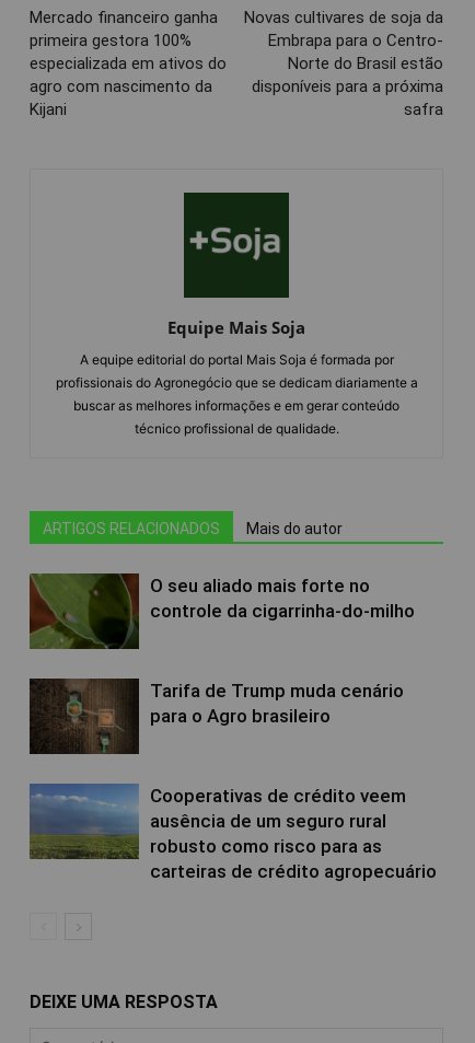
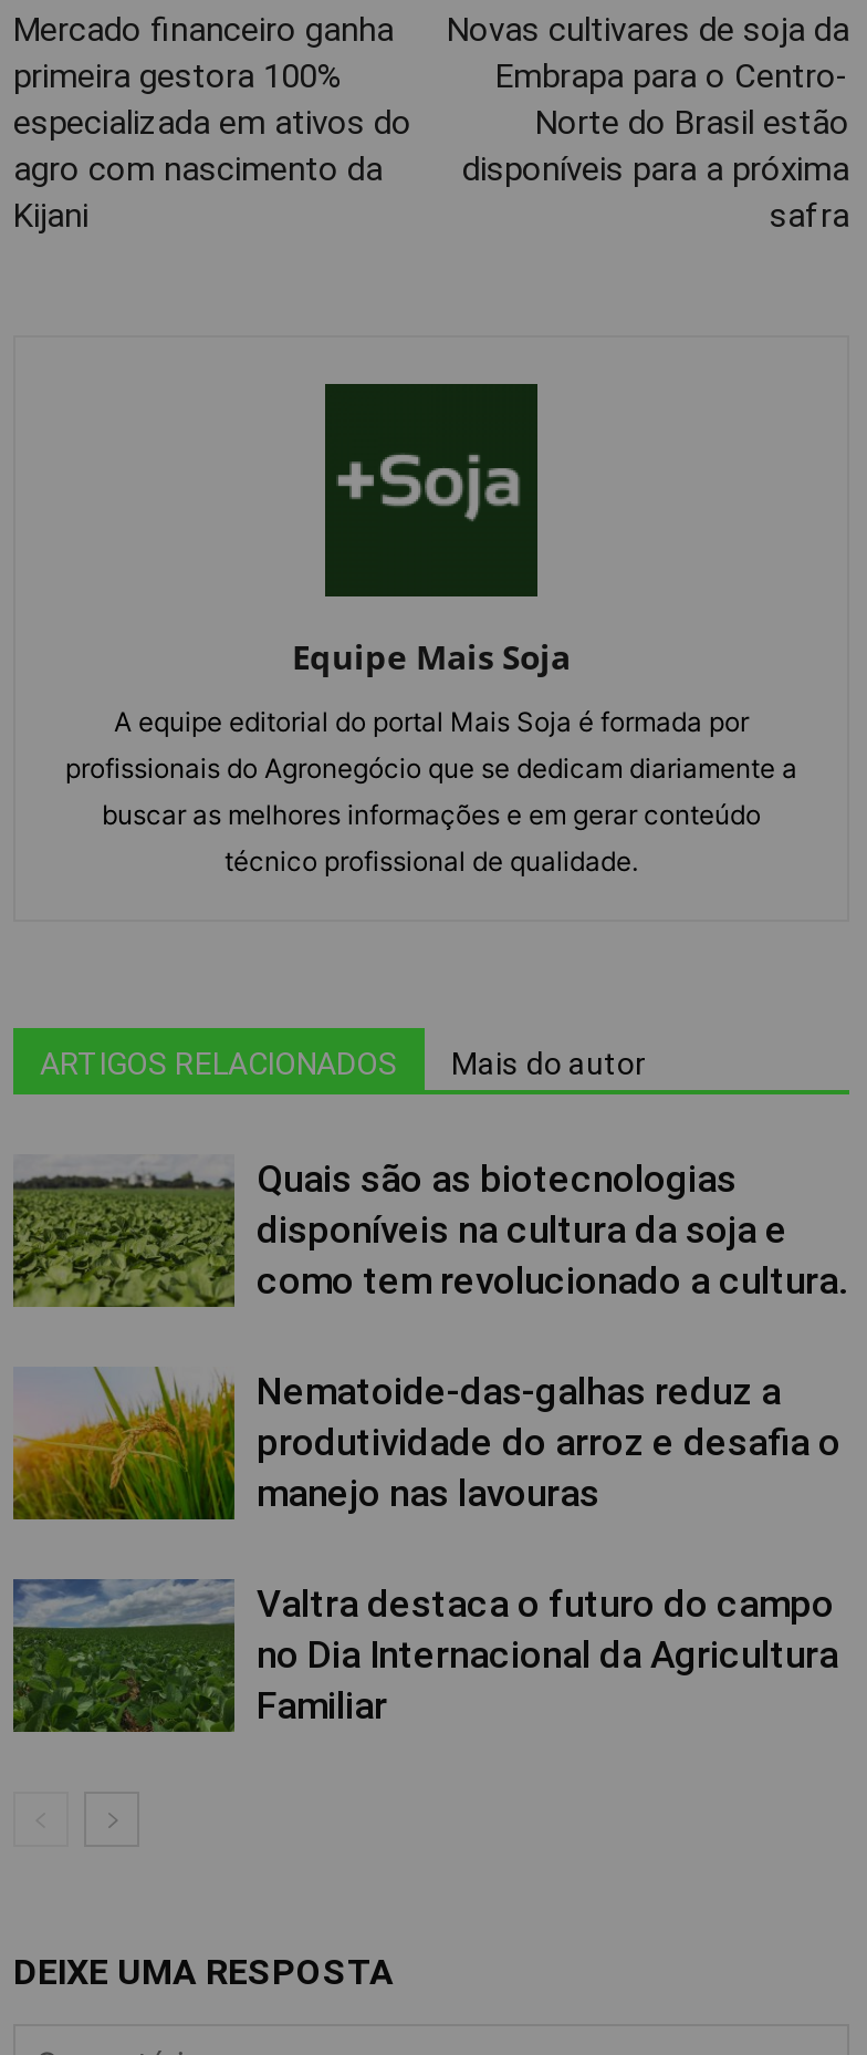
[28,572,415,650] [image] | O seu aliado mais forte no | controle da cigarrinha-do-milho -> [11,1154,847,1309] [image] | Quais são as biotecnologias | disponíveis na cultura da soja e | como tem revolucionado a cultura.
[28,677,404,755] [image] | Tarifa de Trump muda cenário | para o Agro brasileiro -> [11,1367,840,1522] [image] | Nematoide-das-galhas reduz a | produtividade do arroz e desafia o | manejo nas lavouras
[30,784,437,883] [image] | Cooperativas de crédito veem | ausência de um seguro rural | robusto como risco para as | carteiras de crédito agropecuário -> [13,1579,838,1734] [image] | Valtra destaca o futuro do campo | no Dia Internacional da Agricultura | Familiar

